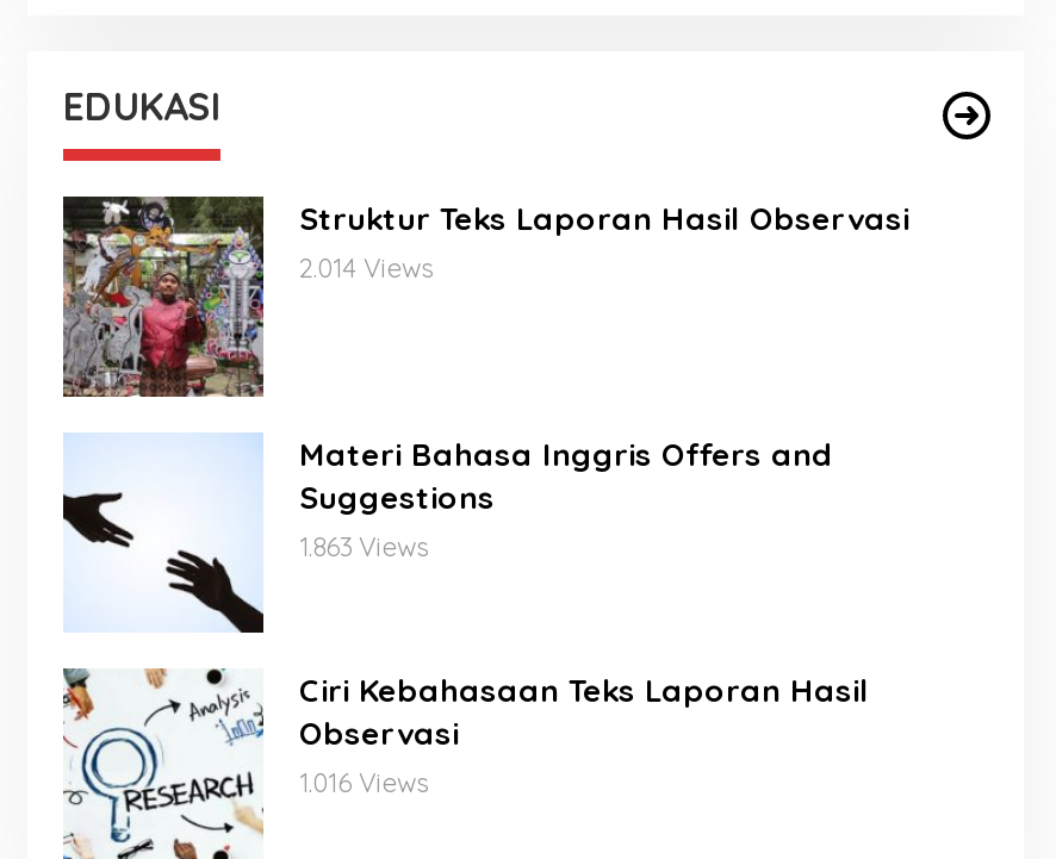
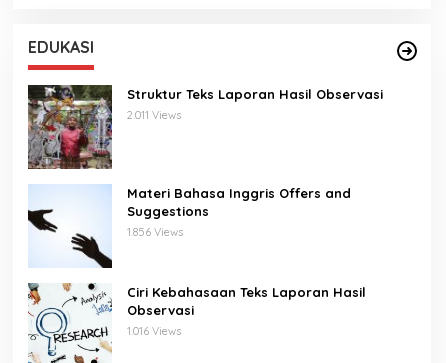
[299,251,433,285] 2.014 Views -> [127,108,181,122] 2.011 Views
[299,530,428,563] 1.863 Views -> [127,225,183,239] 1.856 Views

